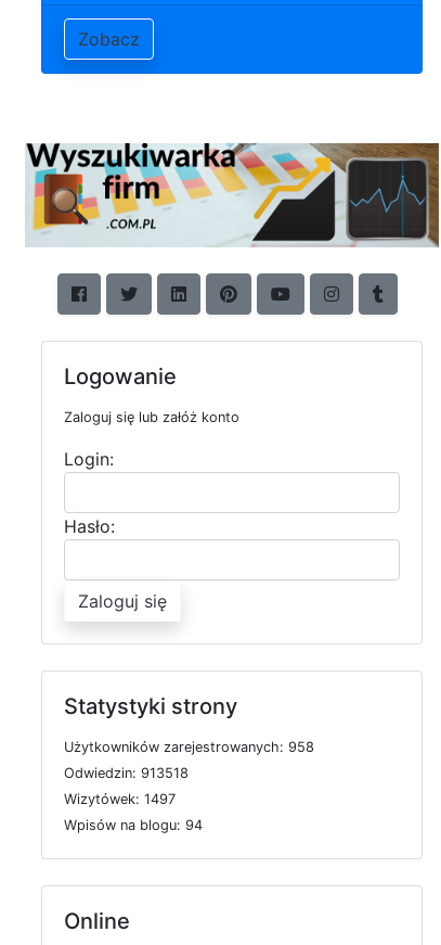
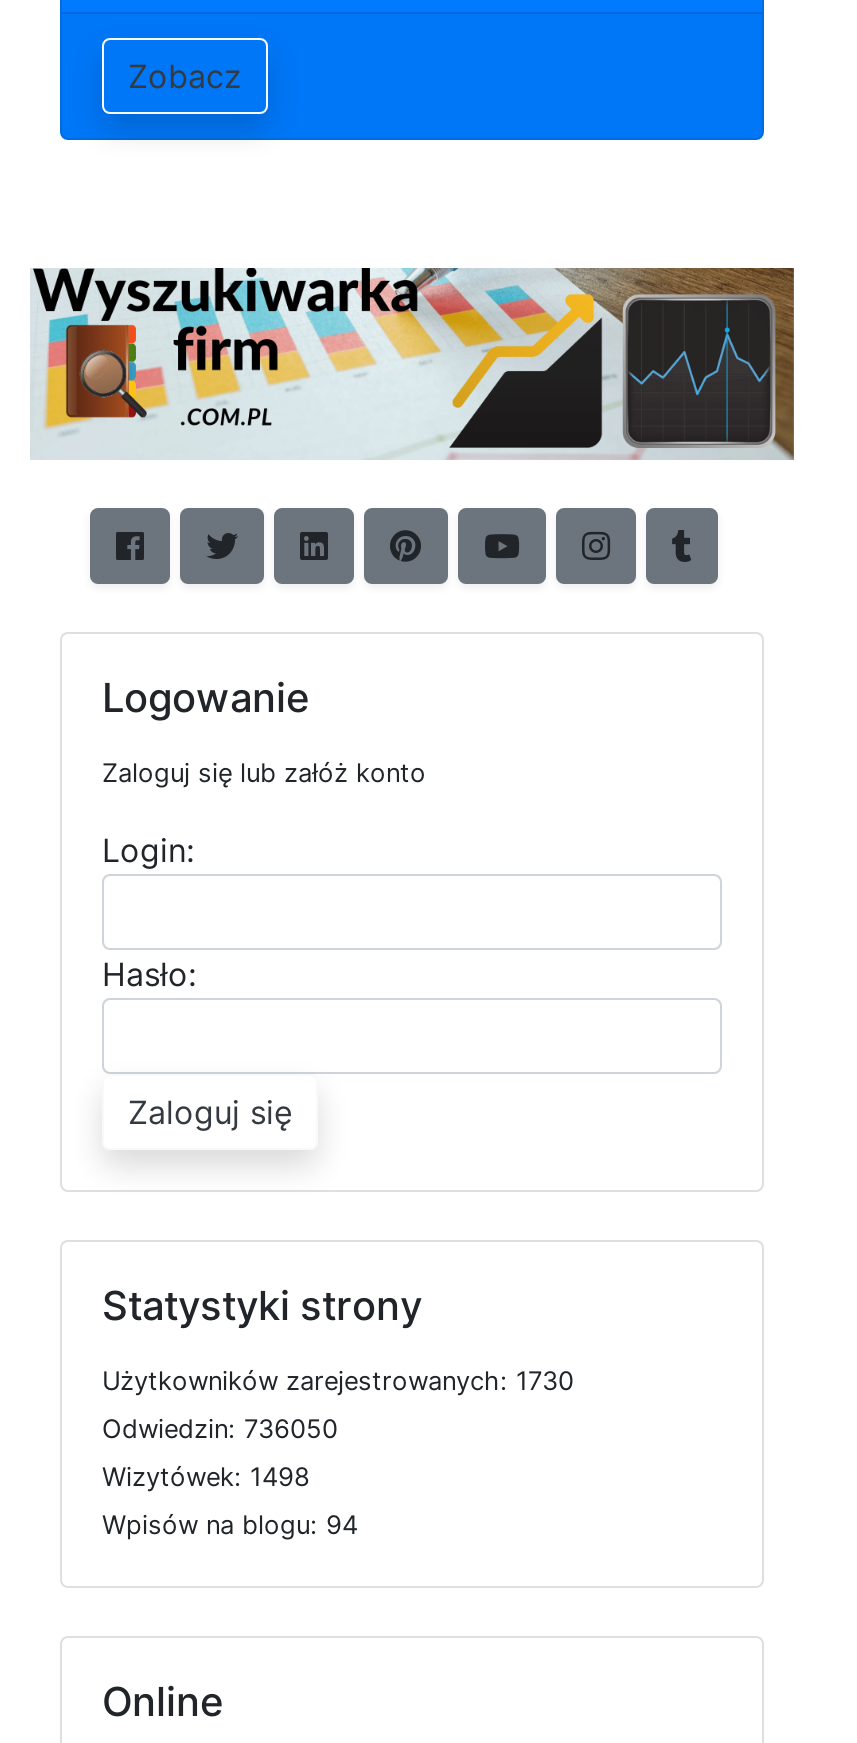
[64,738,314,755] Użytkowników zarejestrowanych: 958 -> [102,1365,574,1395] Użytkowników zarejestrowanych: 1730
[64,764,189,781] Odwiedzin: 913518 -> [102,1413,338,1443] Odwiedzin: 736050
[64,790,176,807] Wizytówek: 1497 -> [102,1461,310,1491] Wizytówek: 1498

